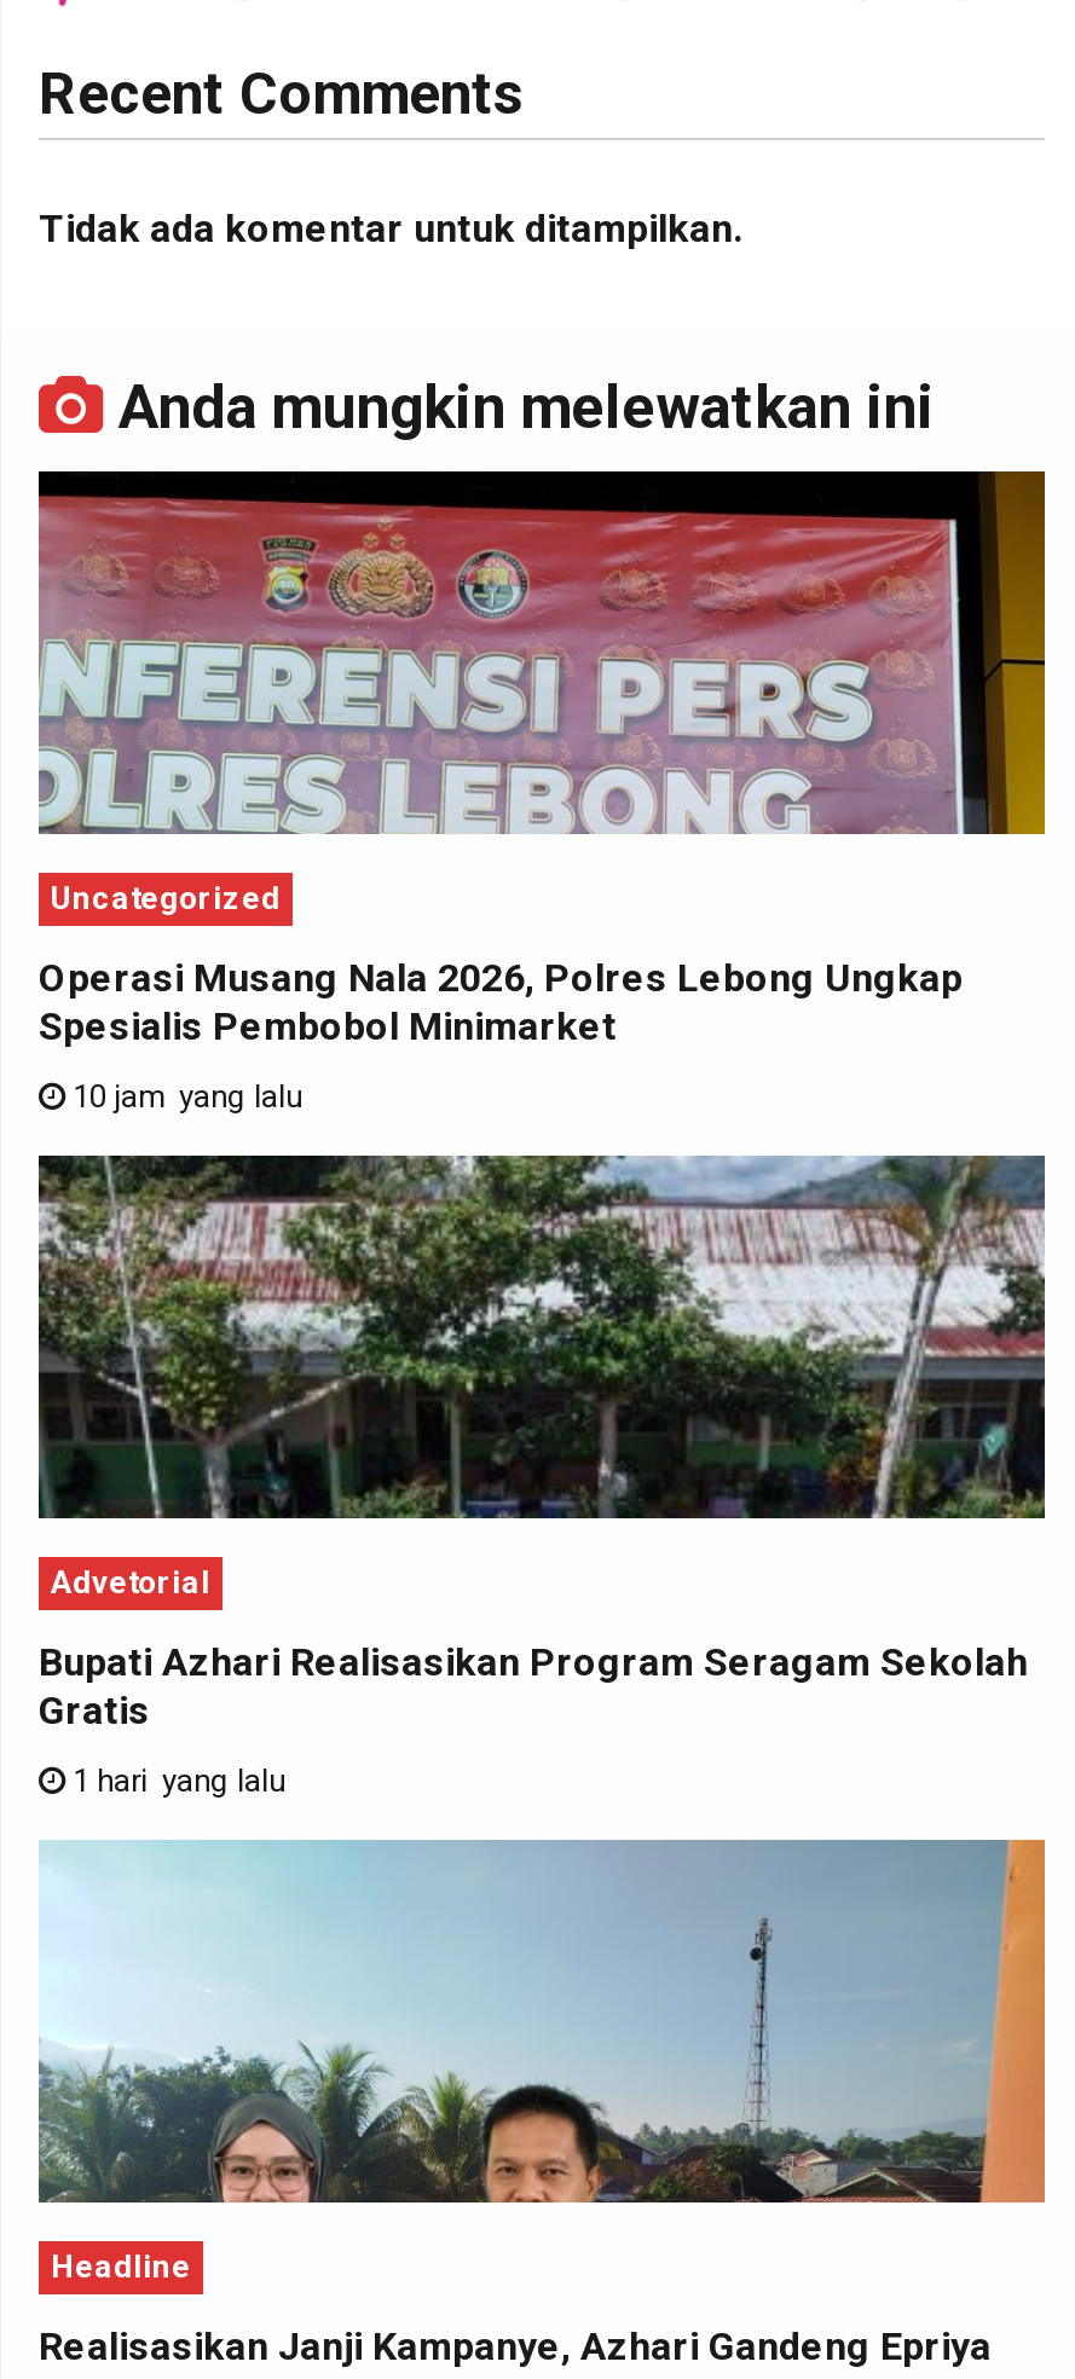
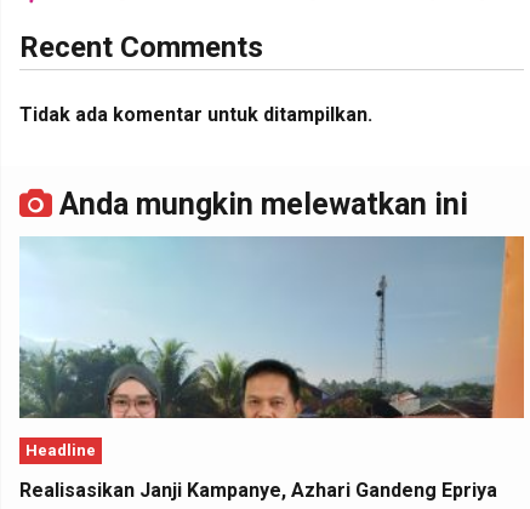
[36,469,1047,1114] [image] | Uncategorized | Operasi Musang Nala 2026, Polres Lebong Ungkap | Spesialis Pembobol Minimarket | 10 jam yang lalu -> none
[36,1153,1047,1798] [image] | Advetorial | Bupati Azhari Realisasikan Program Seragam Sekolah | Gratis | 1 hari yang lalu -> none

